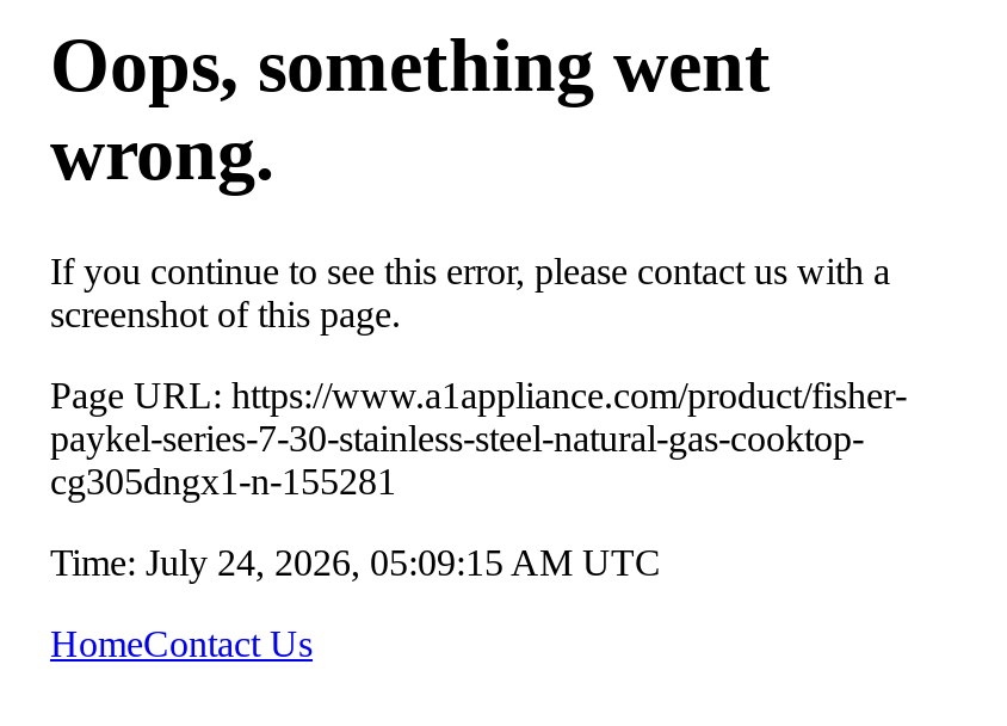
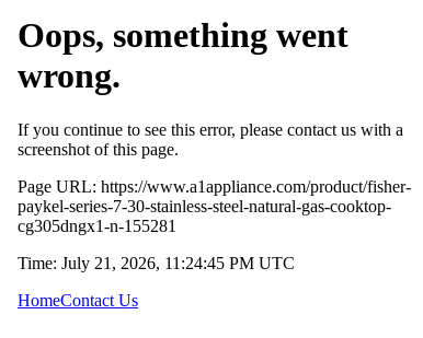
[50,542,661,582] Time: July 24, 2026, 05:09:15 AM UTC -> [18,254,295,272] Time: July 21, 2026, 11:24:45 PM UTC

